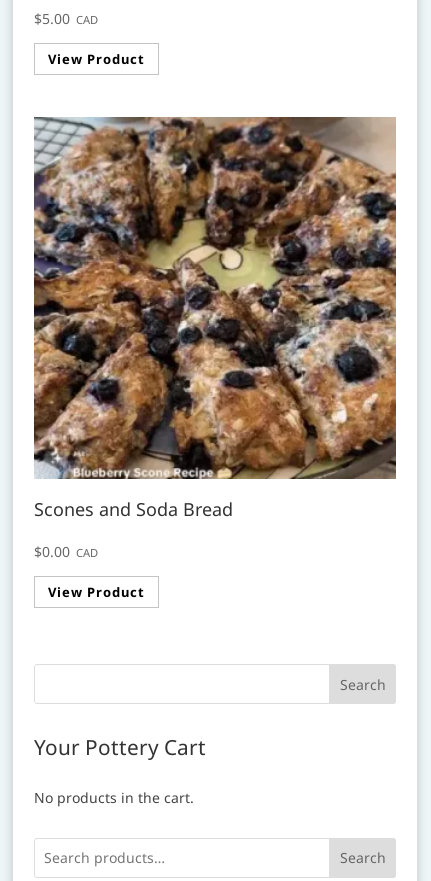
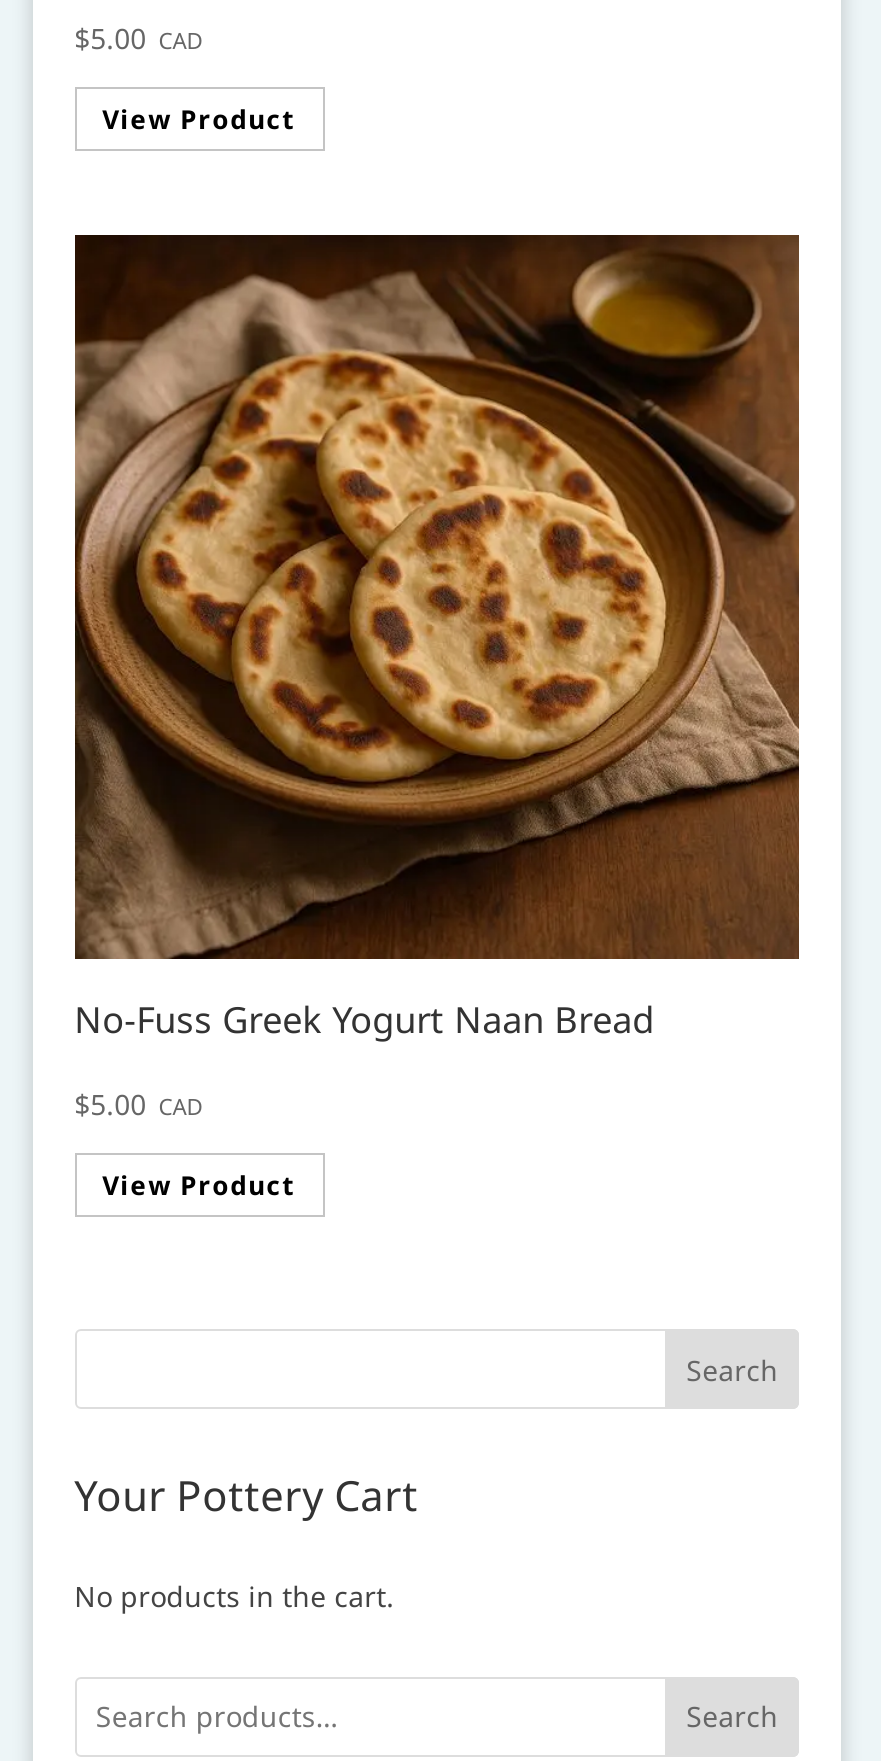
[33,116,397,521] [image] | Scones and Soda Bread -> [73,233,801,1044] [image] | No-Fuss Greek Yogurt Naan Bread
[34,542,98,561] $0.00 CAD -> [74,1086,203,1124] $5.00 CAD

